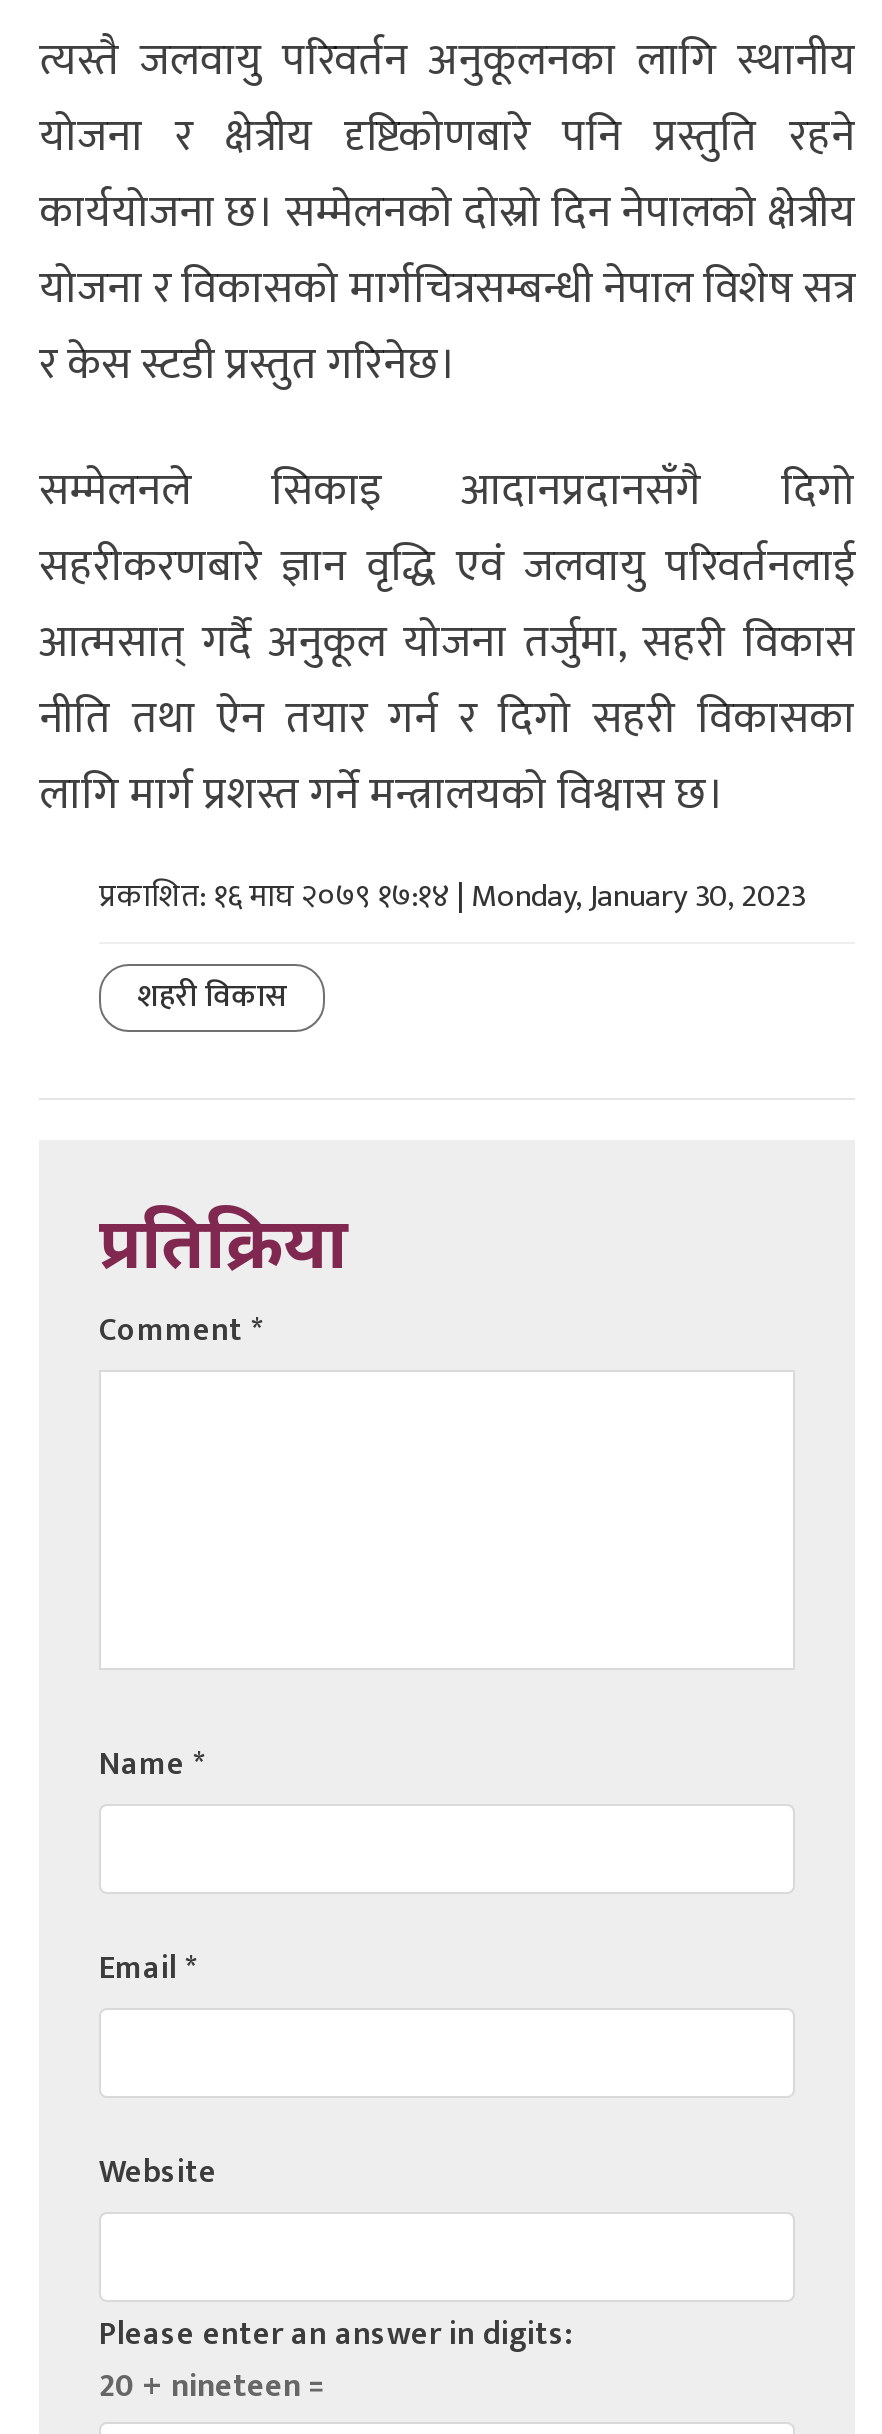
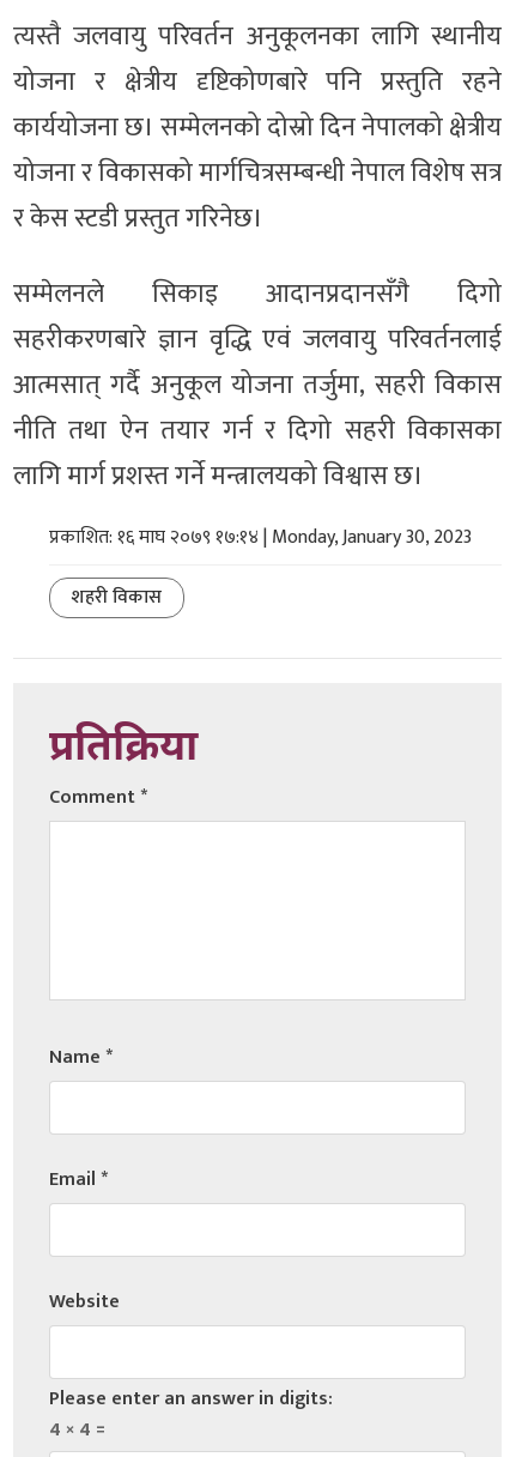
[99,2359,325,2413] 20 + nineteen = -> [49,1413,105,1446] 4 × 4 =

